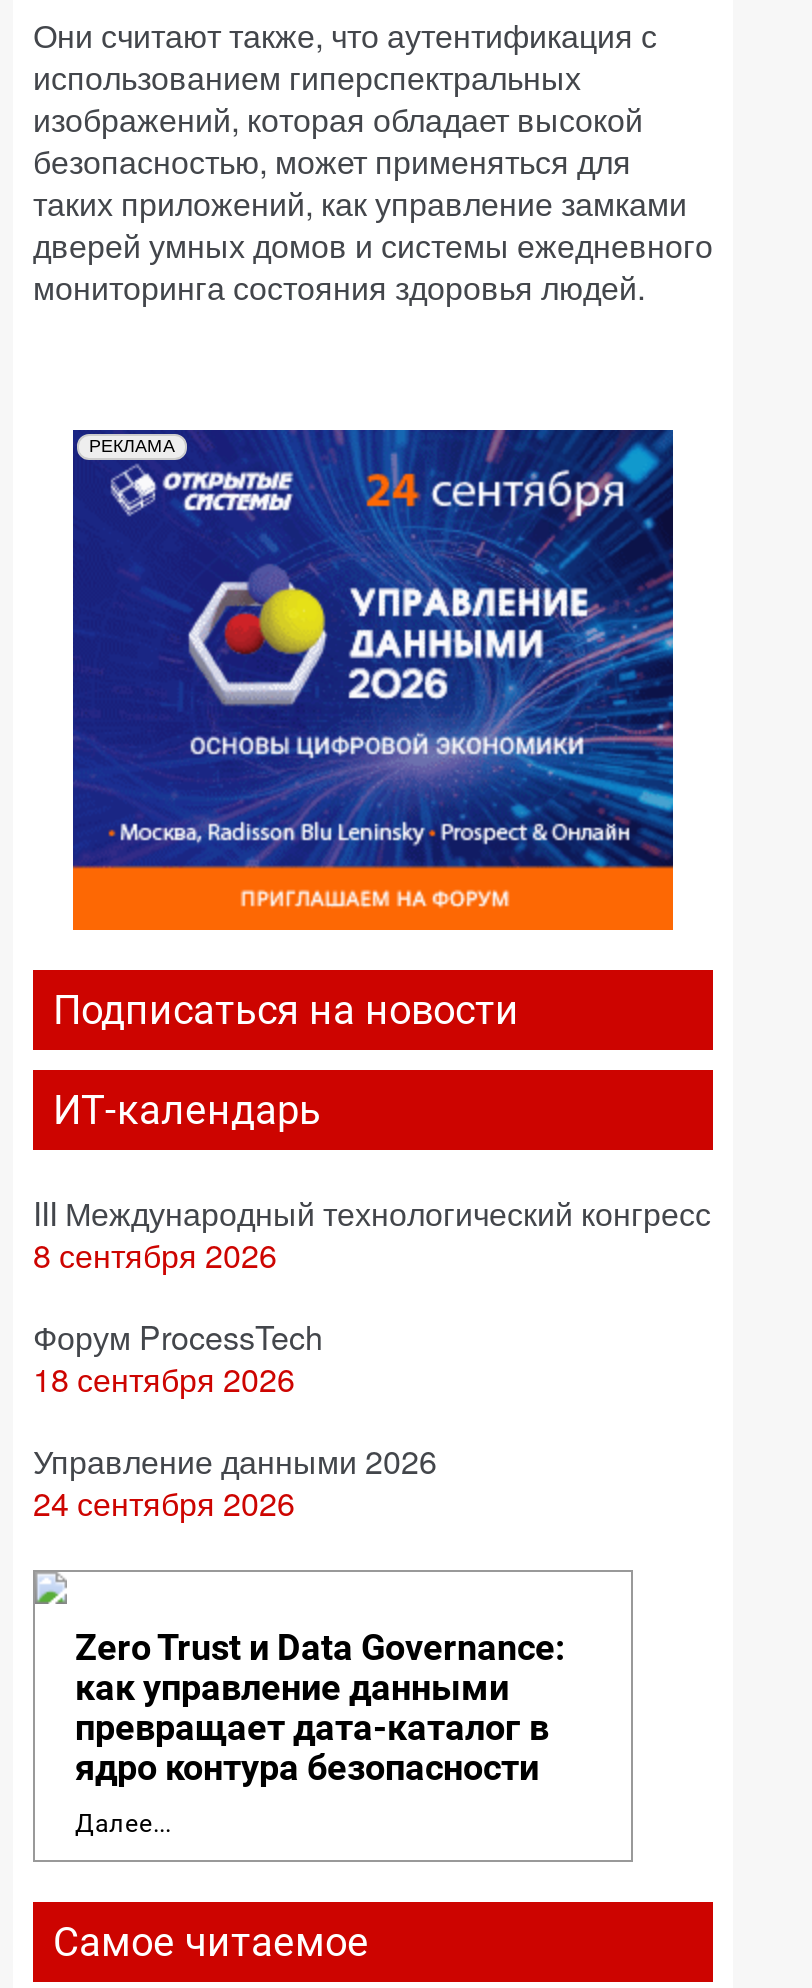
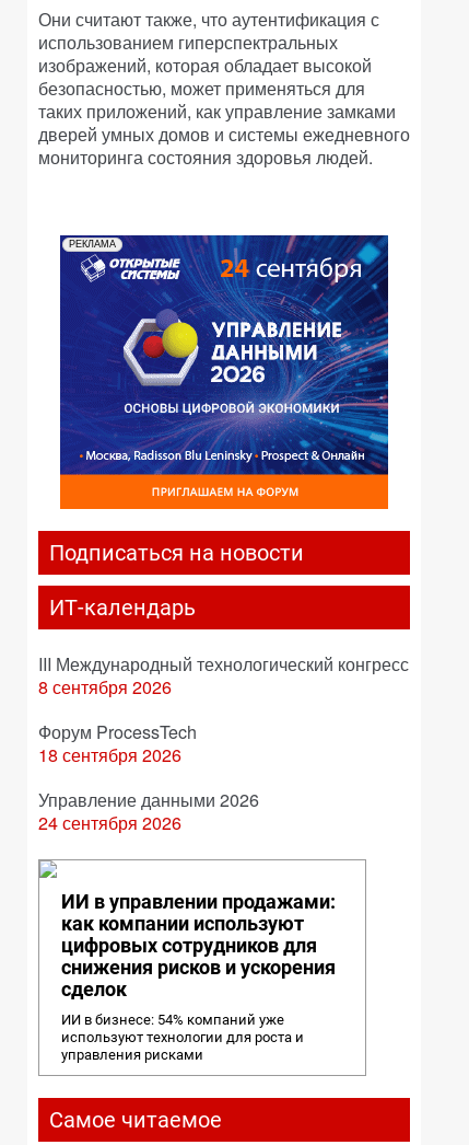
[75,1625,565,1787] Zero Trust и Data Governance: | как управление данными | превращает дата-каталог в | ядро контура безопасности -> [61,890,336,1000] ИИ в управлении продажами: | как компании используют | цифровых сотрудников для | снижения рисков и ускорения | сделок
[75,1807,171,1837] Далее... -> [61,1011,304,1063] ИИ в бизнесе: 54% компаний уже | используют технологии для роста и | управления рисками

